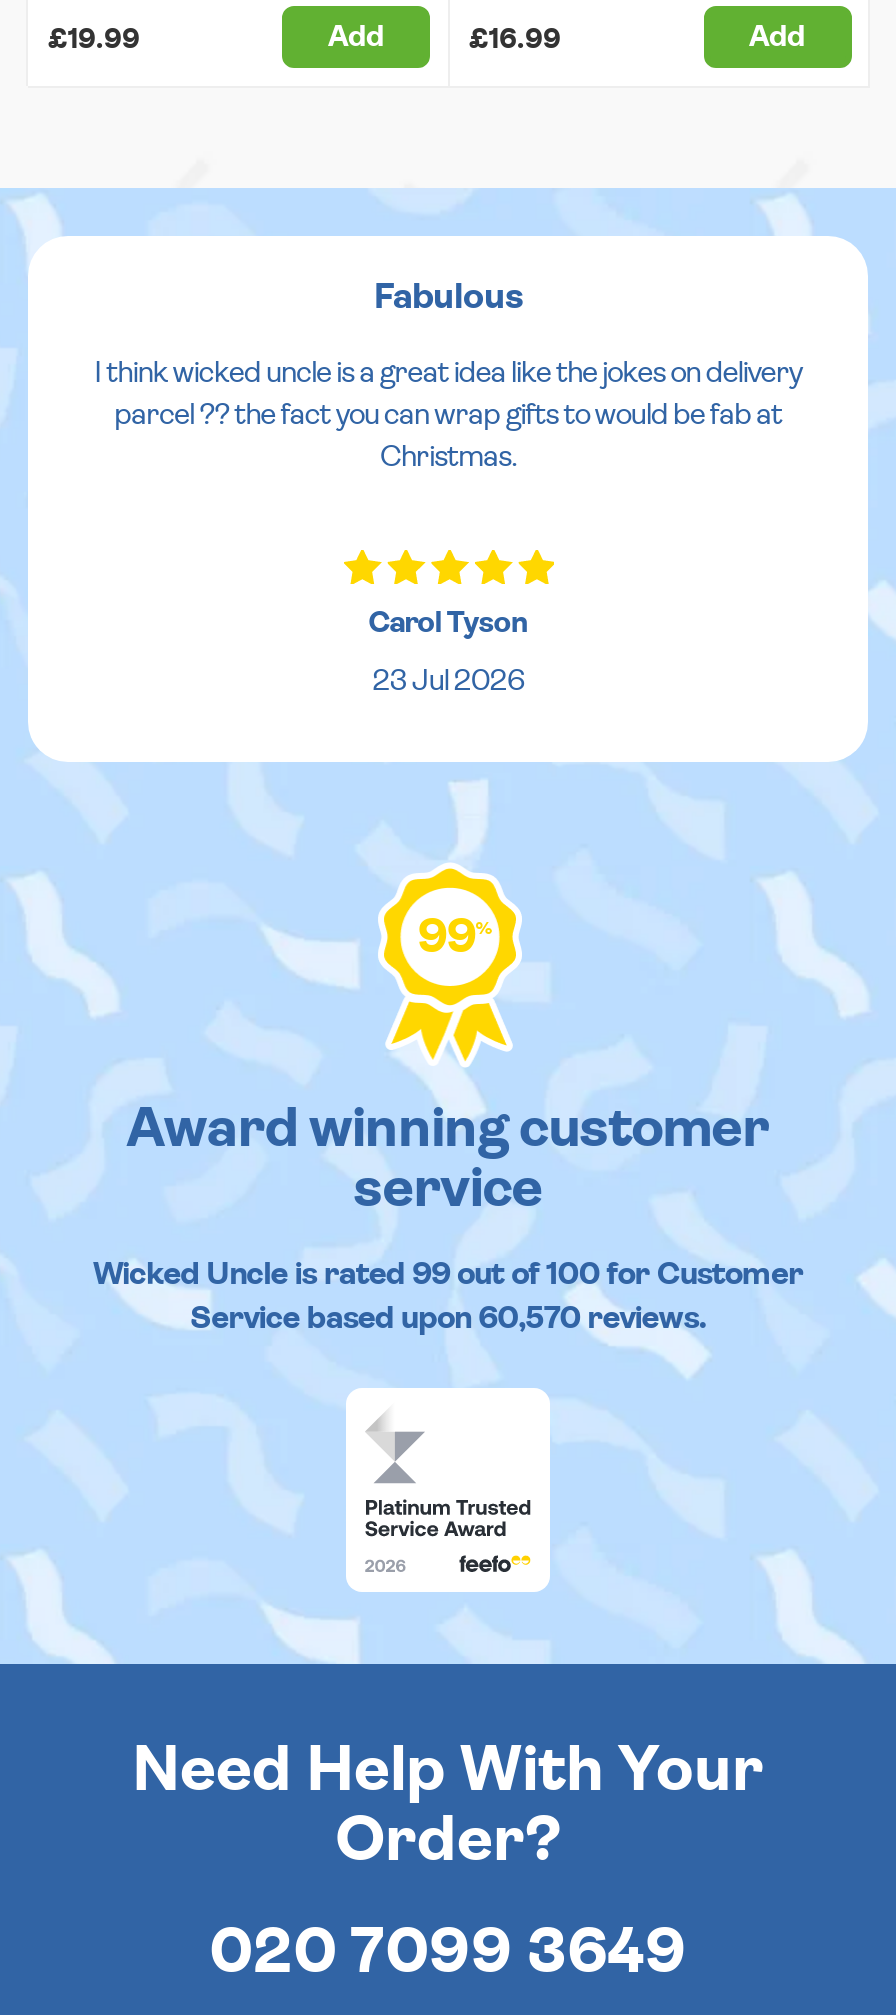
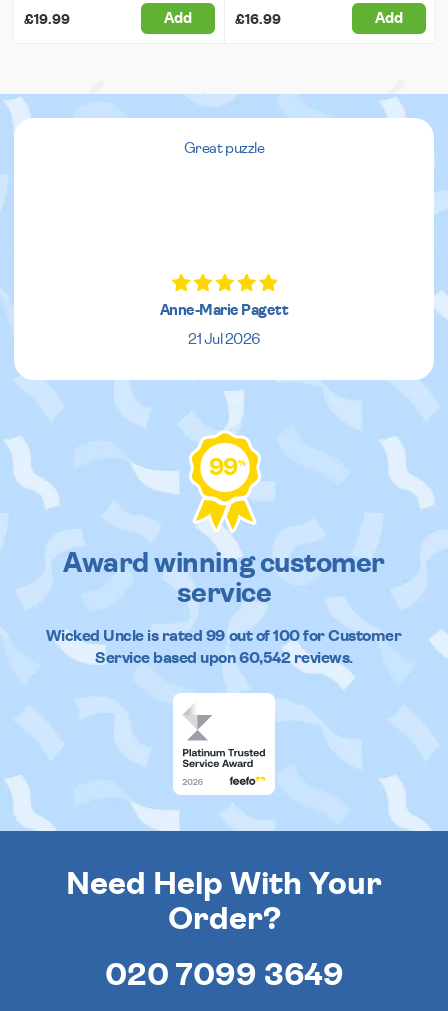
[94,280,802,472] Fabulous | I think wicked uncle is a great idea like the jokes on delivery | parcel ?? the fact you can wrap gifts to would be fab at | Christmas. -> [184,141,264,156] Great puzzle
[368,608,528,696] Carol Tyson | 23 Jul 2026 -> [160,303,288,347] Anne-Marie Pagett | 21 Jul 2026
[190,1302,706,1334] Service based upon 60,570 reviews. -> [95,650,353,666] Service based upon 60,542 reviews.

